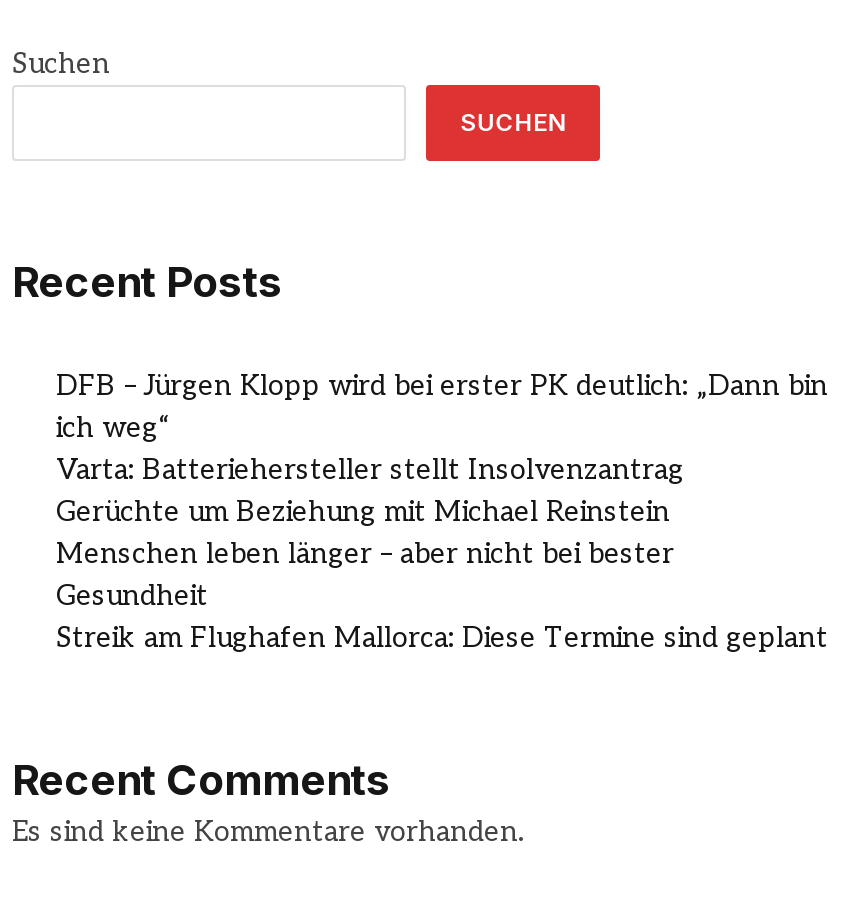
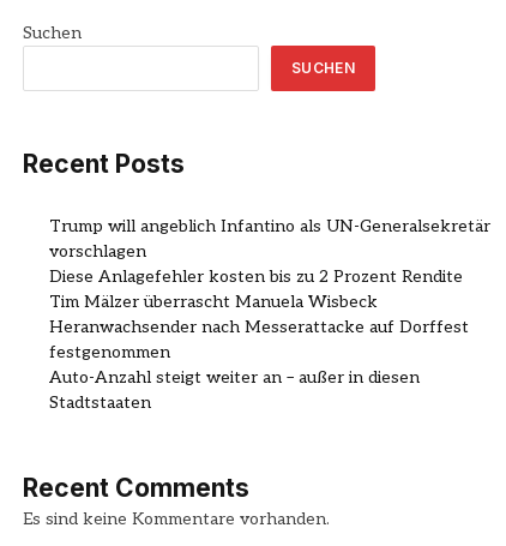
[56,368,828,654] DFB – Jürgen Klopp wird bei erster PK deutlich: „Dann bin | ich weg“ | Varta: Batteriehersteller stellt Insolvenzantrag | Gerüchte um Beziehung mit Michael Reinstein | Menschen leben länger – aber nicht bei bester | Gesundheit | Streik am Flughafen Mallorca: Diese Termine sind geplant -> [49,215,490,412] Trump will angeblich Infantino als UN-Generalsekretär | vorschlagen | Diese Anlagefehler kosten bis zu 2 Prozent Rendite | Tim Mälzer überrascht Manuela Wisbeck | Heranwachsender nach Messerattacke auf Dorffest | festgenommen | Auto-Anzahl steigt weiter an – außer in diesen | Stadtstaaten

